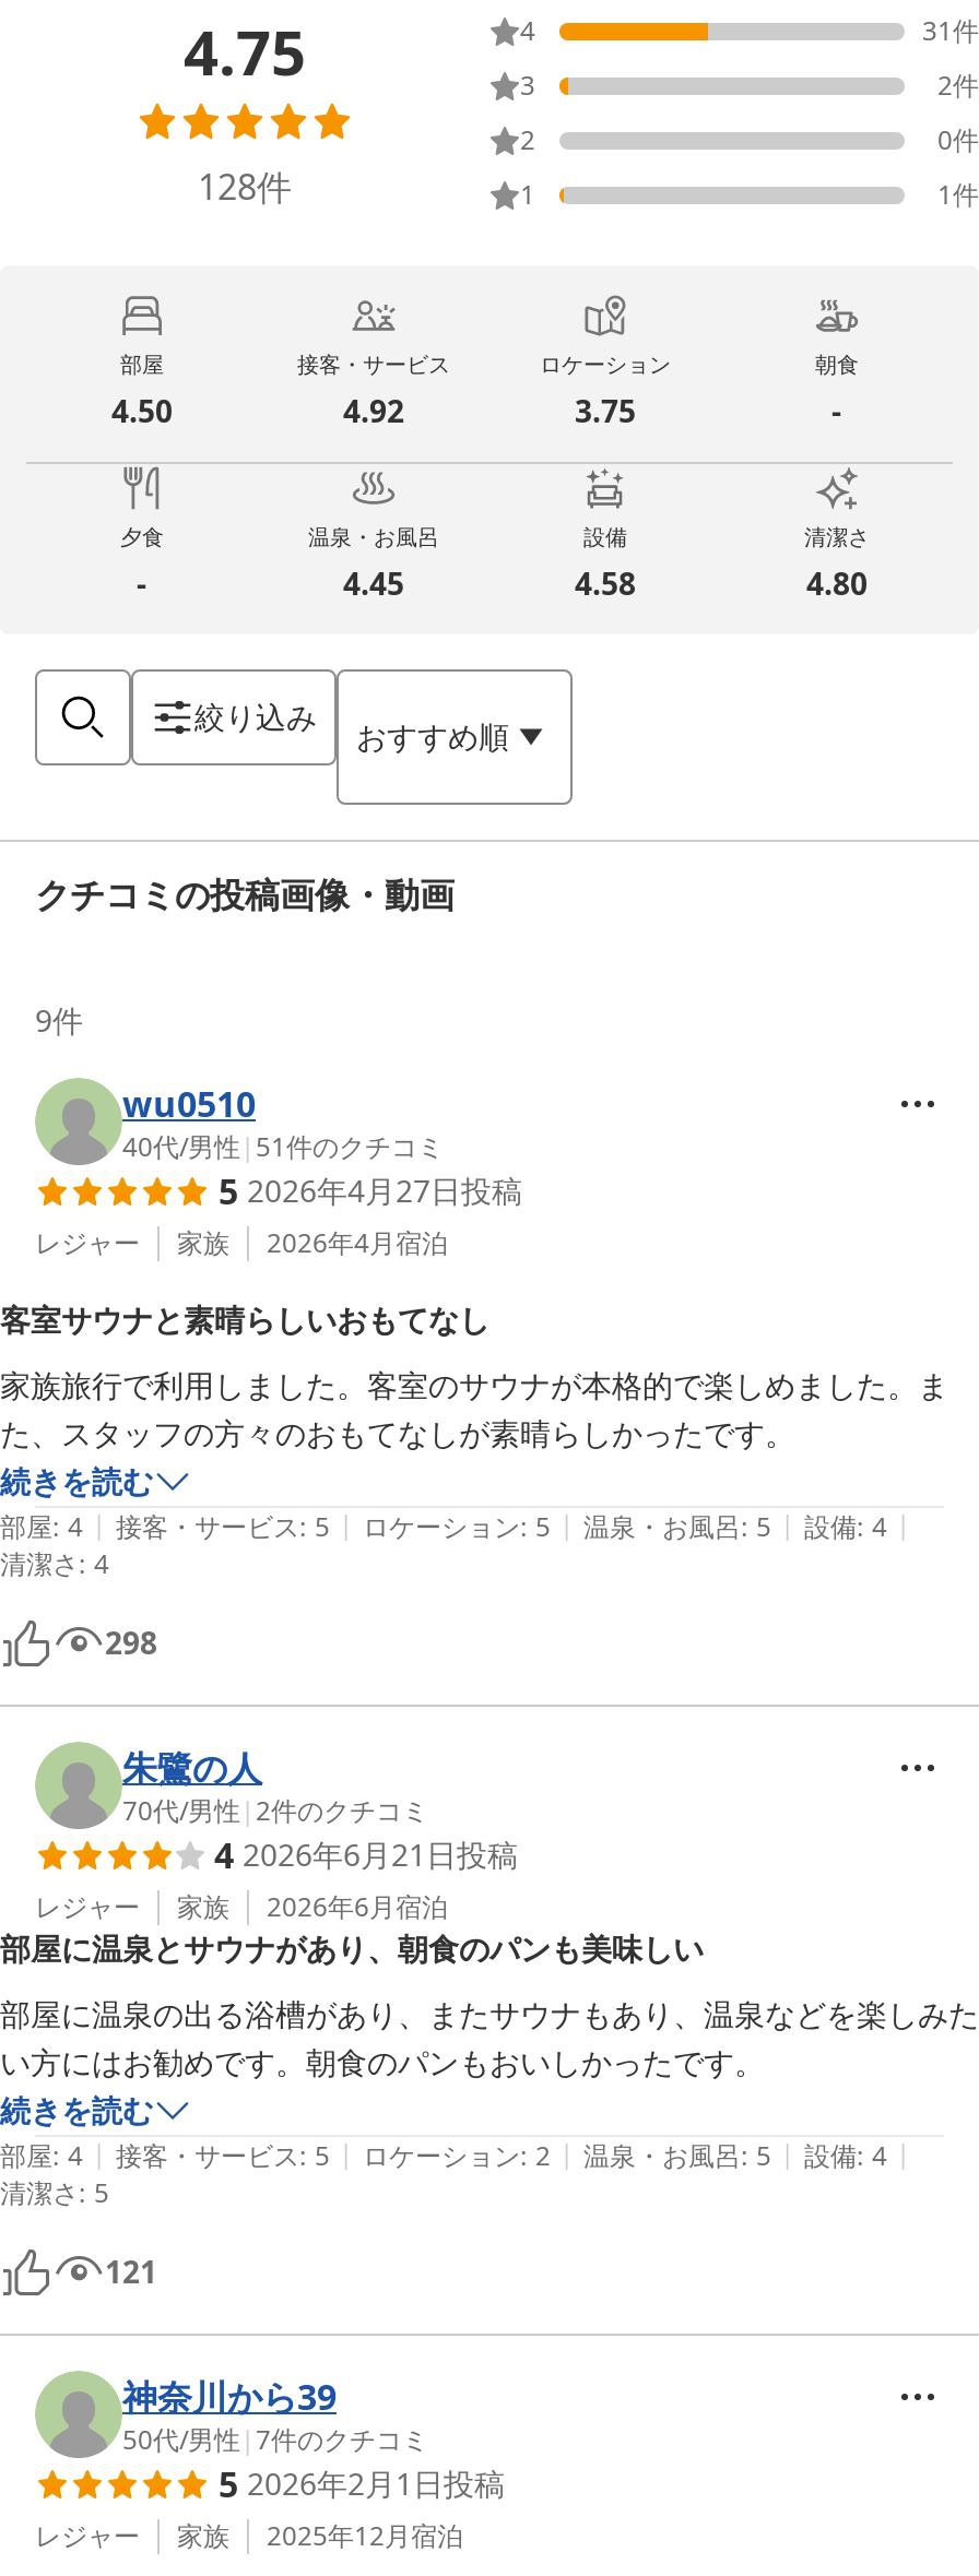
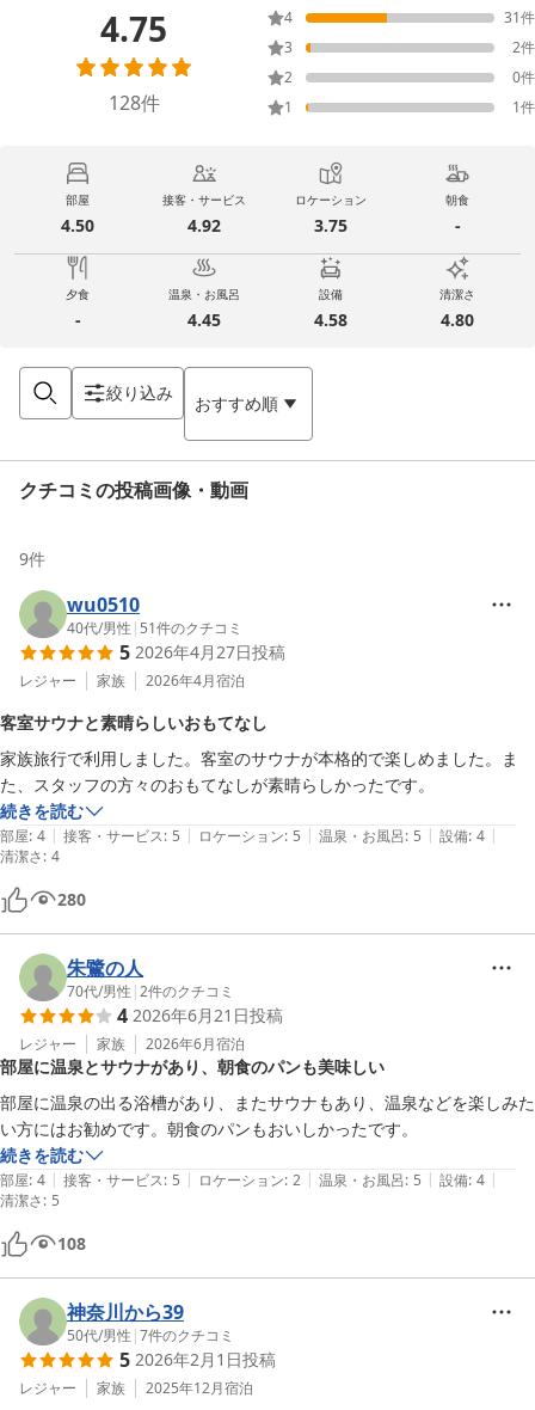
[105,1622,157,1663] 298 -> [57,888,86,911] 280
[105,2251,157,2292] 121 -> [57,1232,86,1255] 108

